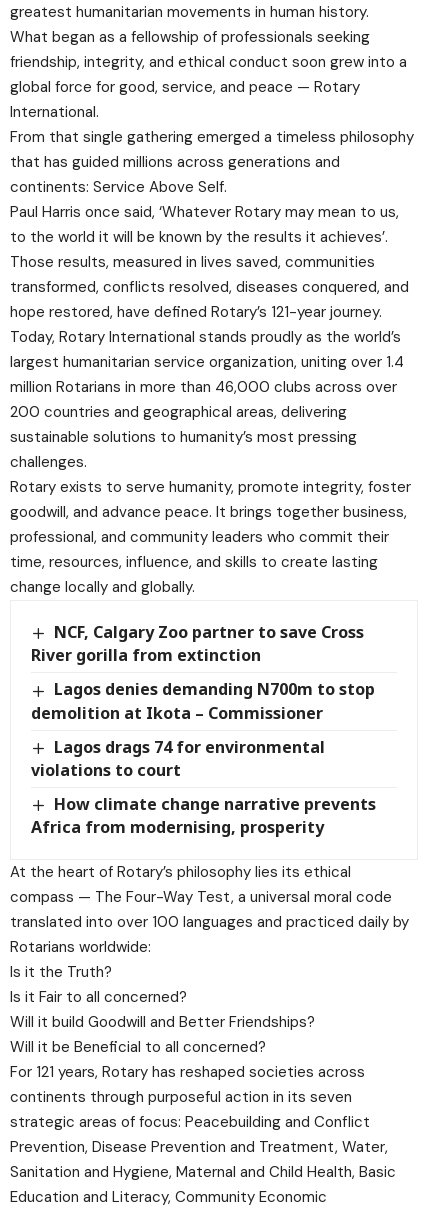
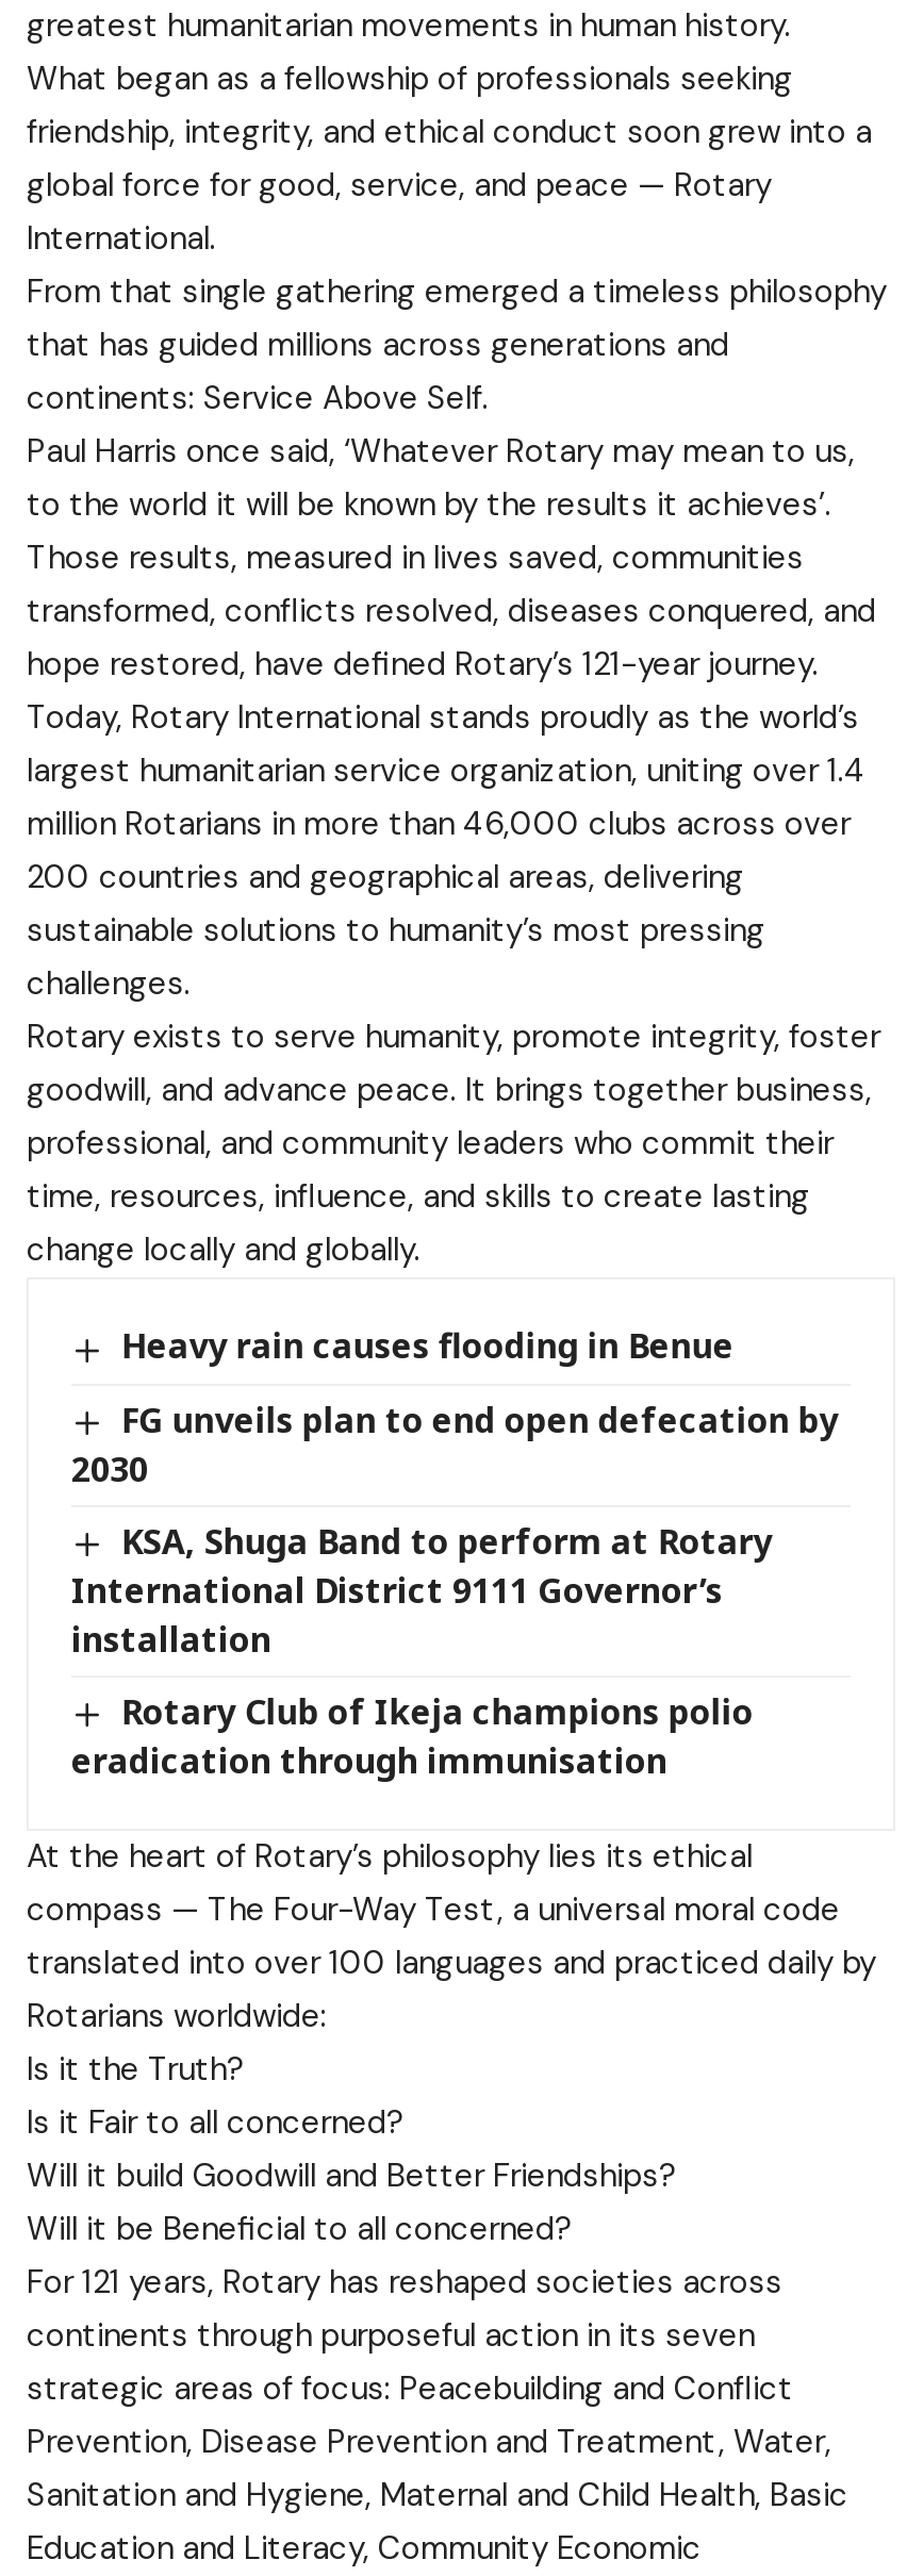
[31,621,364,666] NCF, Calgary Zoo partner to save Cross | River gorilla from extinction -> [121,1323,734,1370] Heavy rain causes flooding in Benue
[31,678,375,724] Lagos denies demanding N700m to stop | demolition at Ikota – Commissioner -> [71,1396,839,1492] FG unveils plan to end open defecation by | 2030
[31,736,325,781] Lagos drags 74 for environmental | violations to court -> [71,1517,773,1662] KSA, Shuga Band to perform at Rotary | International District 9111 Governor’s | installation
[31,793,376,838] How climate change narrative prevents | Africa from modernising, prosperity -> [71,1688,753,1784] Rotary Club of Ikeja champions polio | eradication through immunisation

